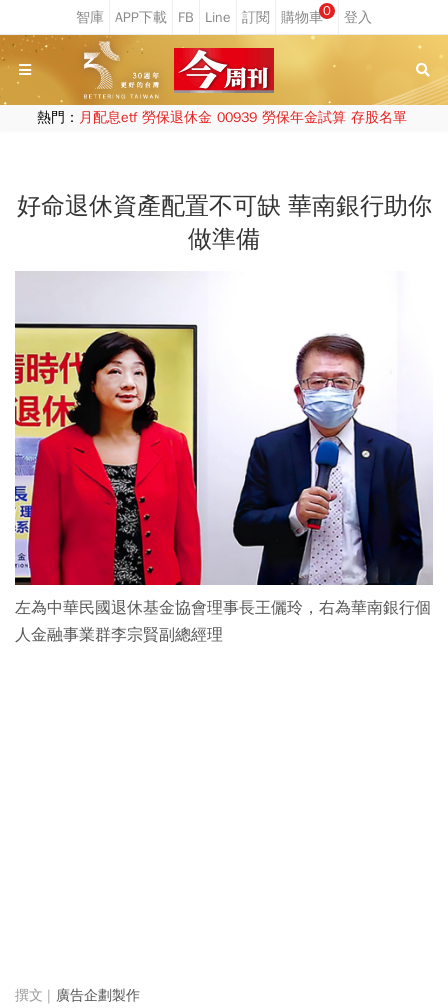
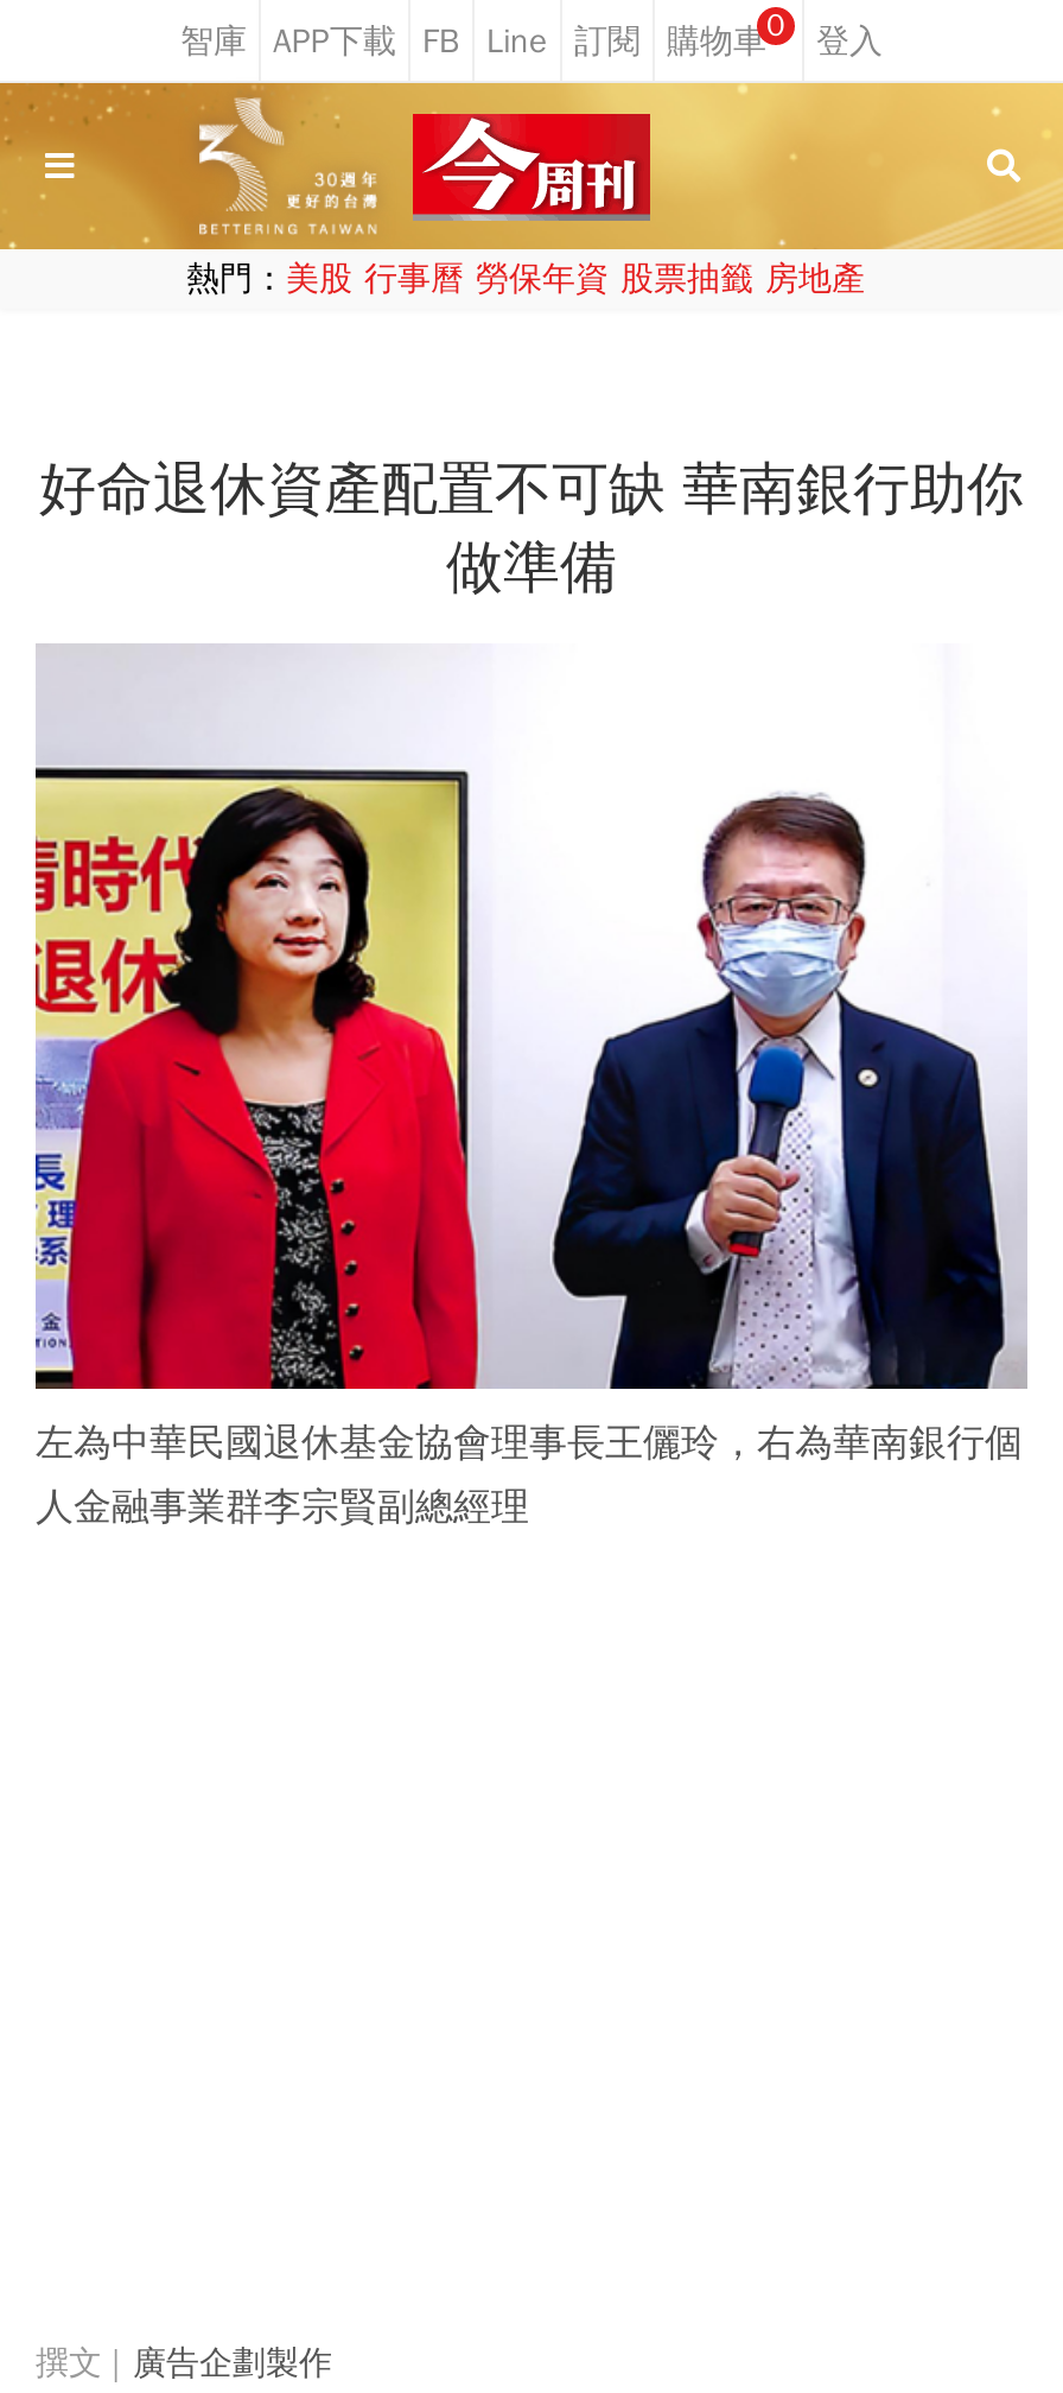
[36,109,406,126] 熱門：月配息etf 勞保退休金 00939 勞保年金試算 存股名單 -> [186,259,865,299] 熱門：美股 行事曆 勞保年資 股票抽籤 房地產

